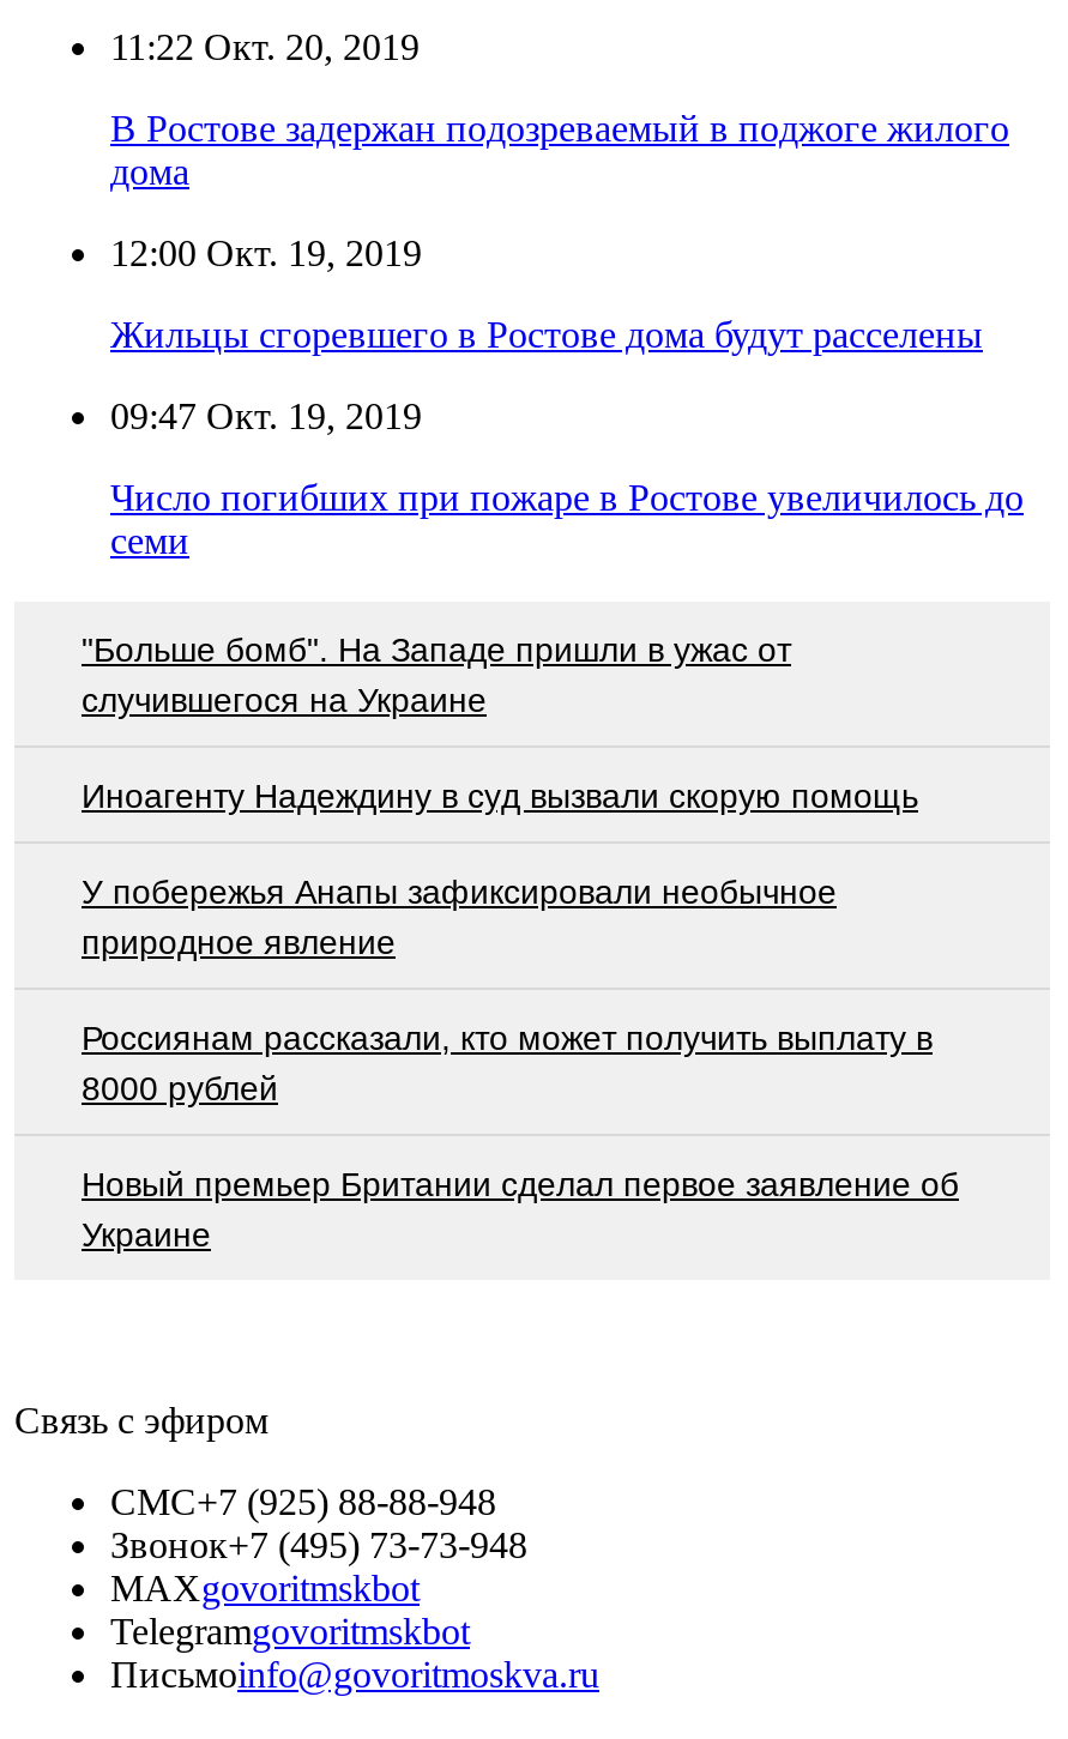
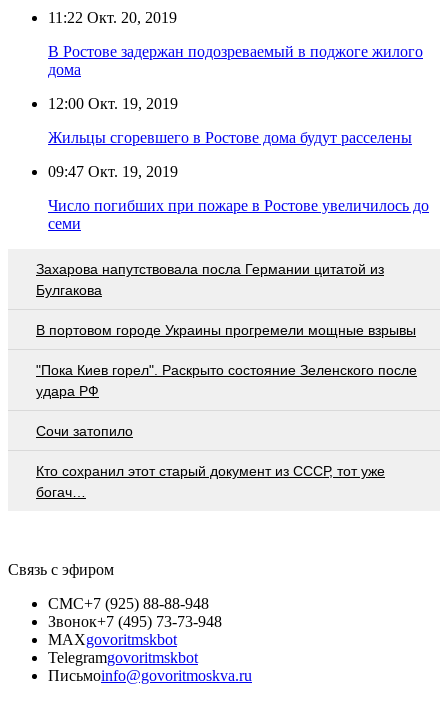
[82,631,791,719] "Больше бомб". На Западе пришли в ужас от | случившегося на Украине -> [36,261,384,298] Захарова напутствовала посла Германии цитатой из | Булгакова
[82,777,918,815] Иноагенту Надеждину в суд вызвали скорую помощь -> [36,322,416,338] В портовом городе Украины прогремели мощные взрывы
[82,873,837,961] У побережья Анапы зафиксировали необычное | природное явление -> [36,362,417,399] "Пока Киев горел". Раскрыто состояние Зеленского после | удара РФ
[82,1019,933,1108] Россиянам рассказали, кто может получить выплату в | 8000 рублей -> [36,423,133,439] Сочи затопило
[82,1165,959,1254] Новый премьер Британии сделал первое заявление об | Украине -> [36,463,385,500] Кто сохранил этот старый документ из СССР, тот уже | богач…

